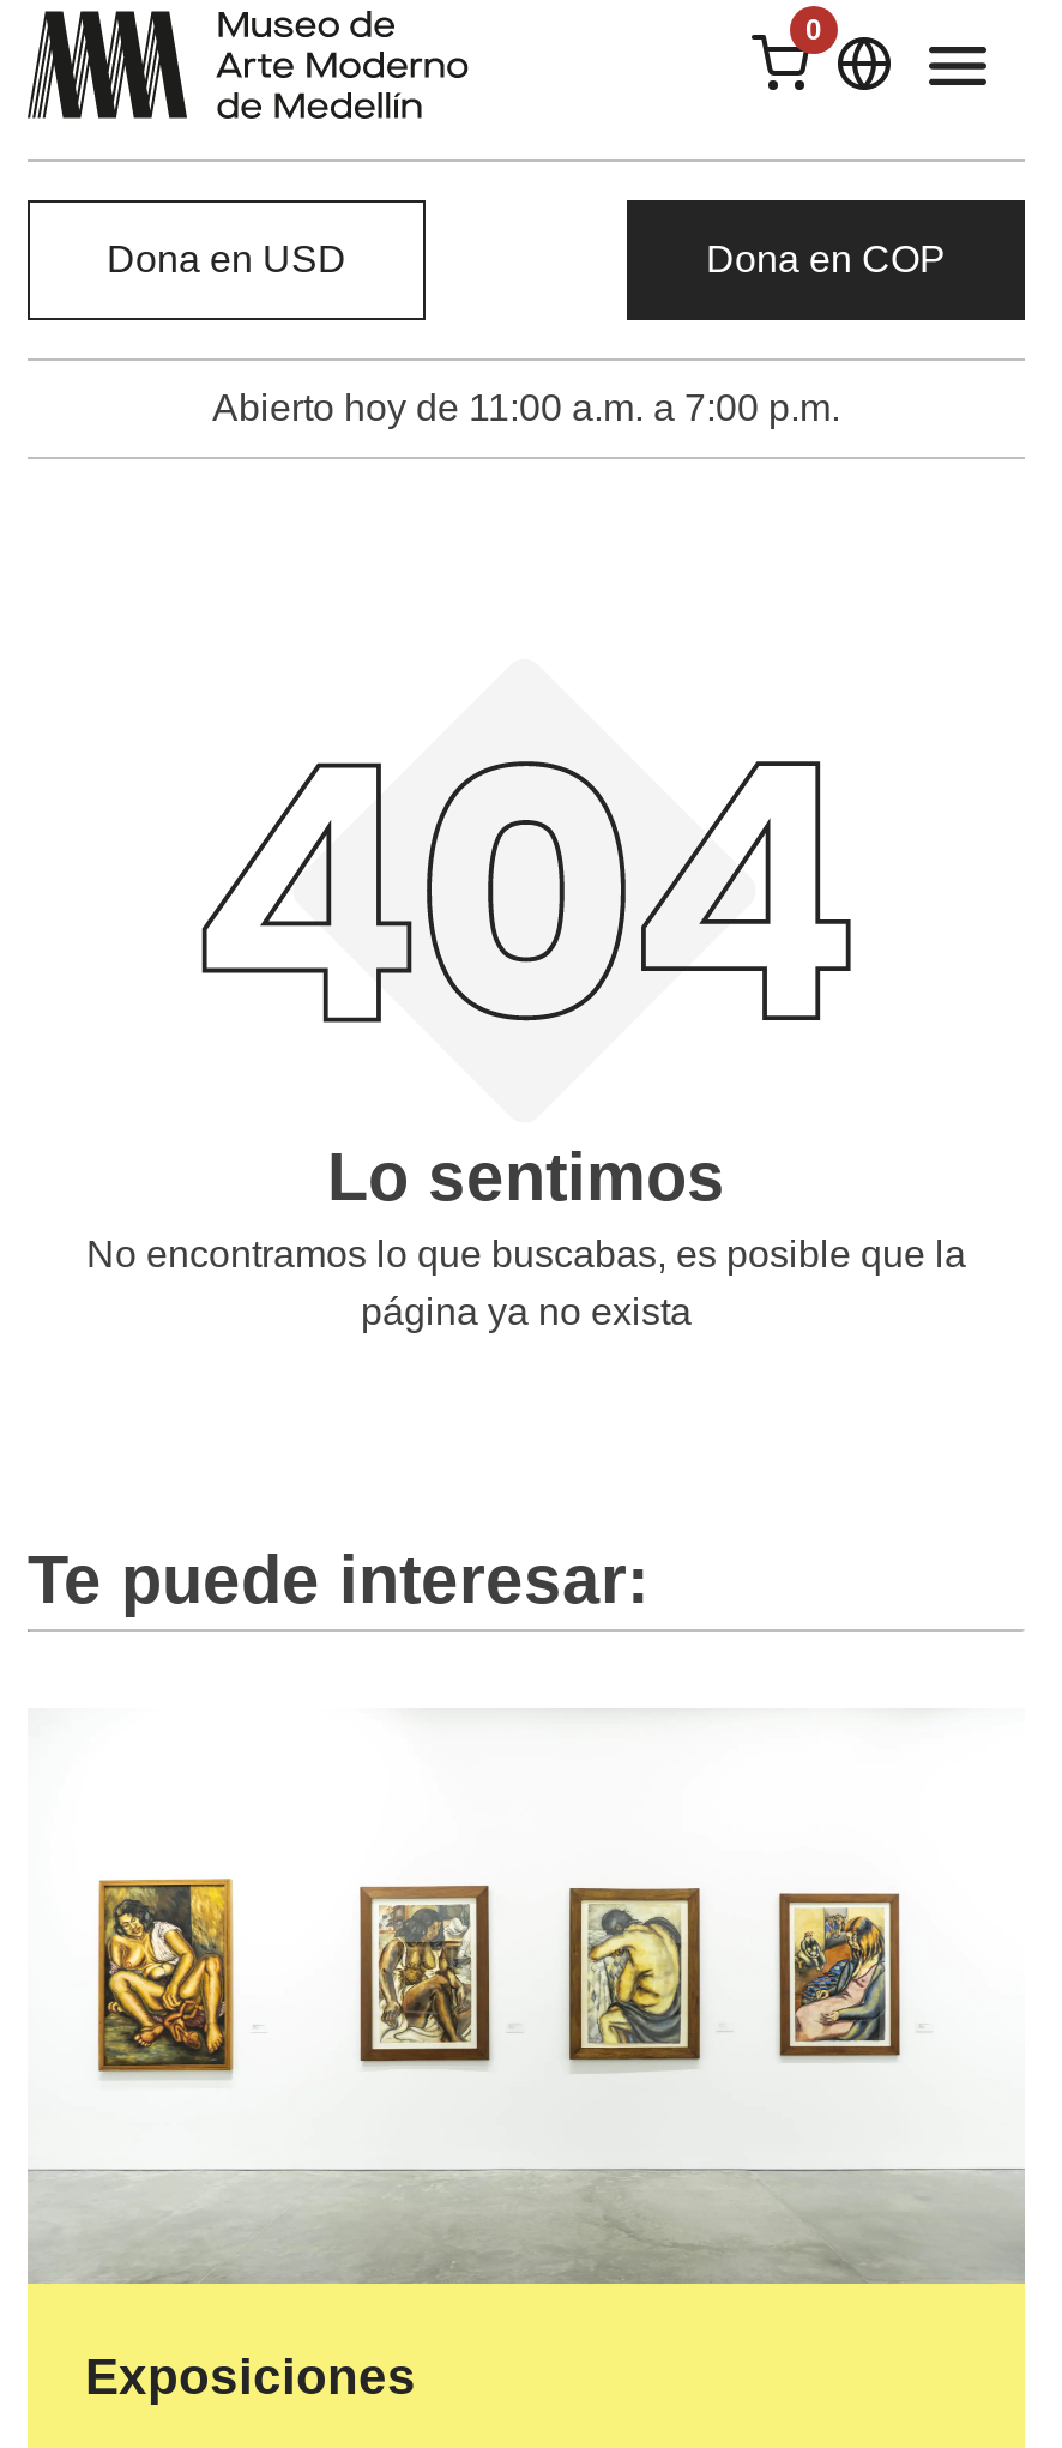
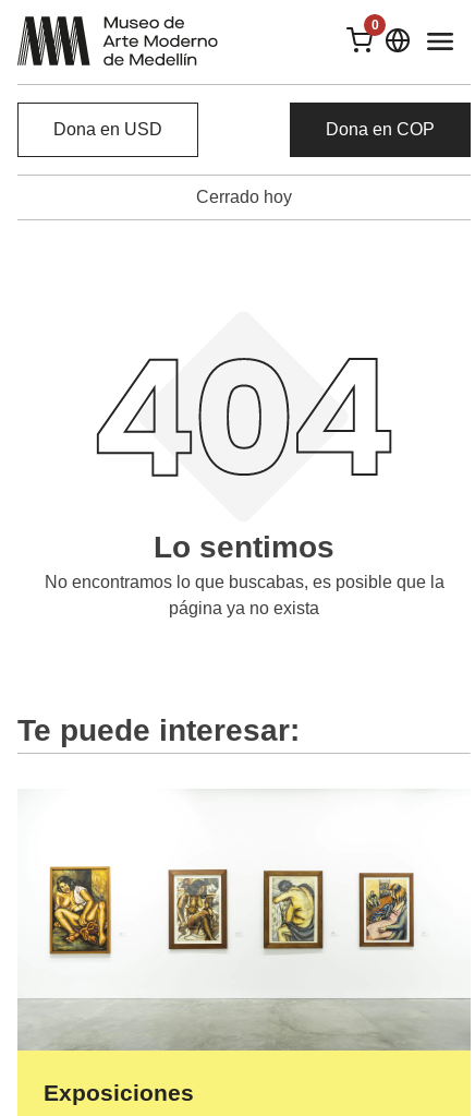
[212,387,840,428] Abierto hoy de 11:00 a.m. a 7:00 p.m. -> [196,188,292,206] Cerrado hoy

